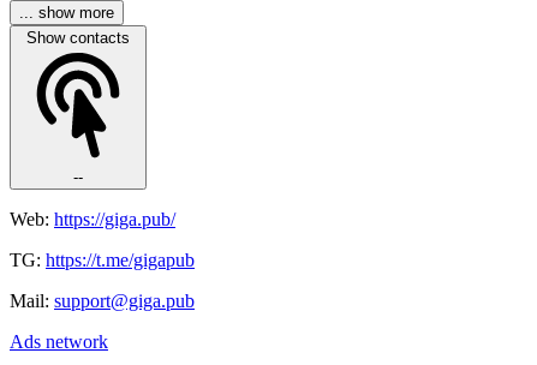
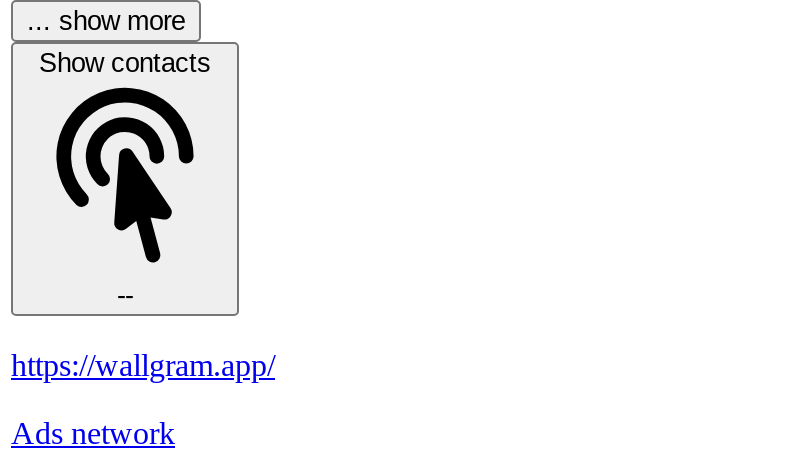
[10,208,195,310] Web: https://giga.pub/ | TG: https://t.me/gigapub | Mail: support@giga.pub -> [11,347,275,381] https://wallgram.app/

